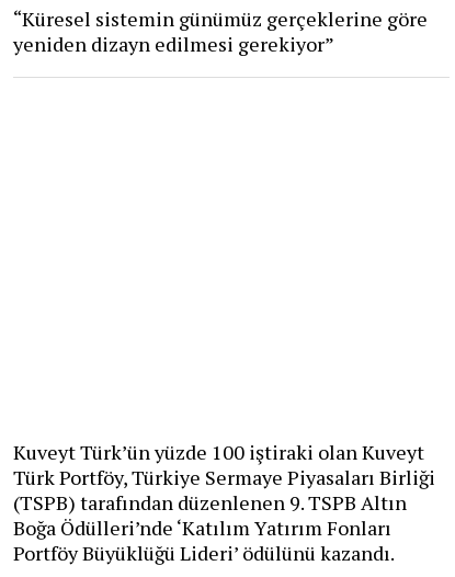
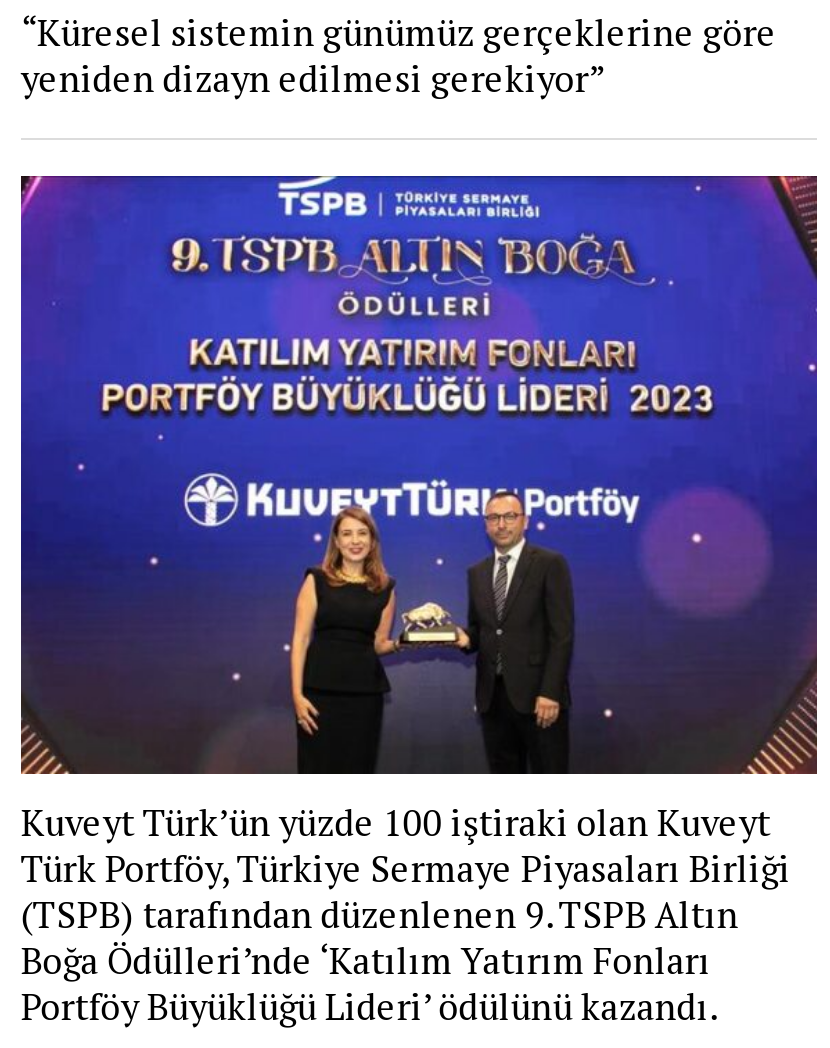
none -> [19,174,819,776] [image]

